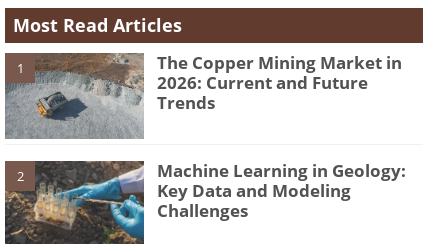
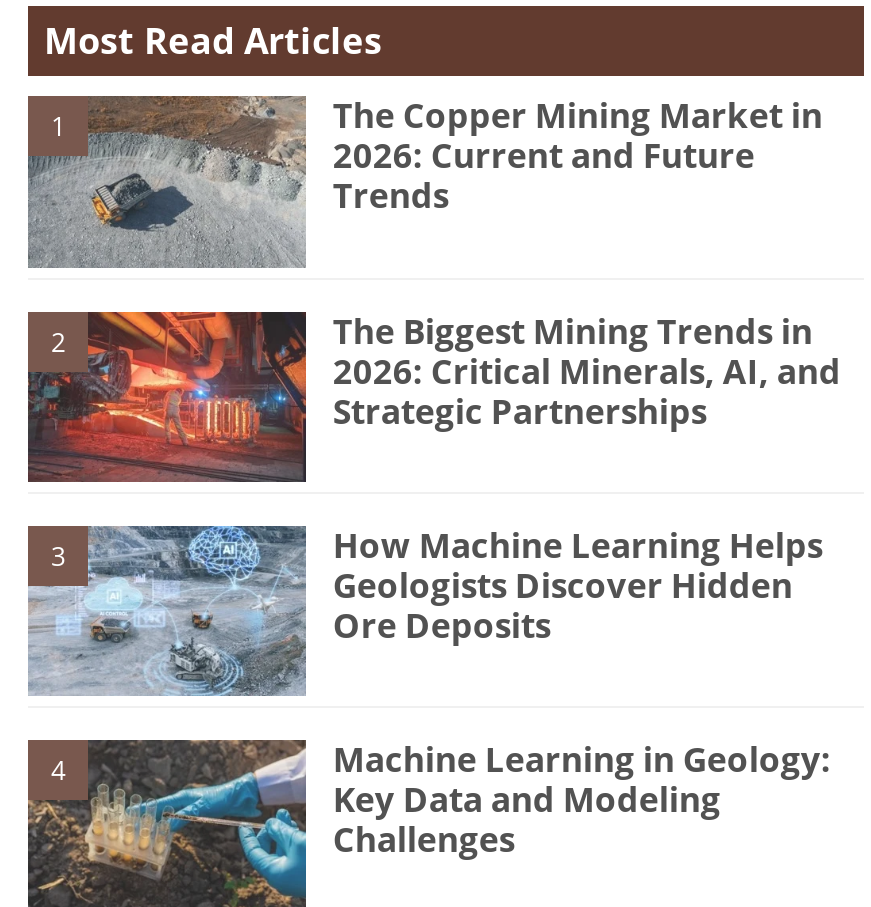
none -> [28,307,841,788] [image] | The Biggest Mining Trends in | 2026: Critical Minerals, AI, and | Strategic Partnerships | 3 | How Machine Learning Helps | Geologists Discover Hidden | Ore Deposits | 4
none -> [30,524,304,698] [image]

